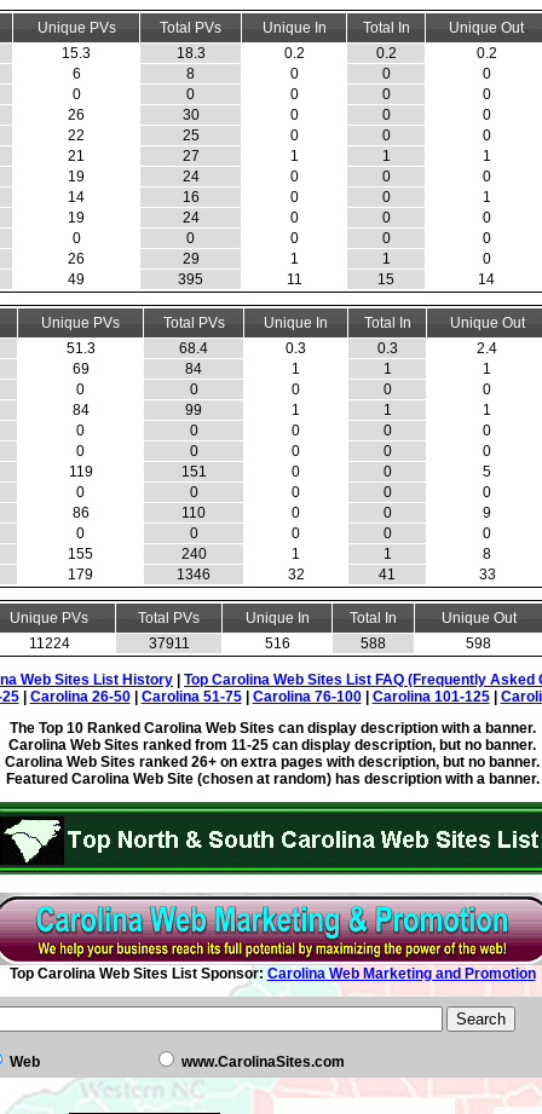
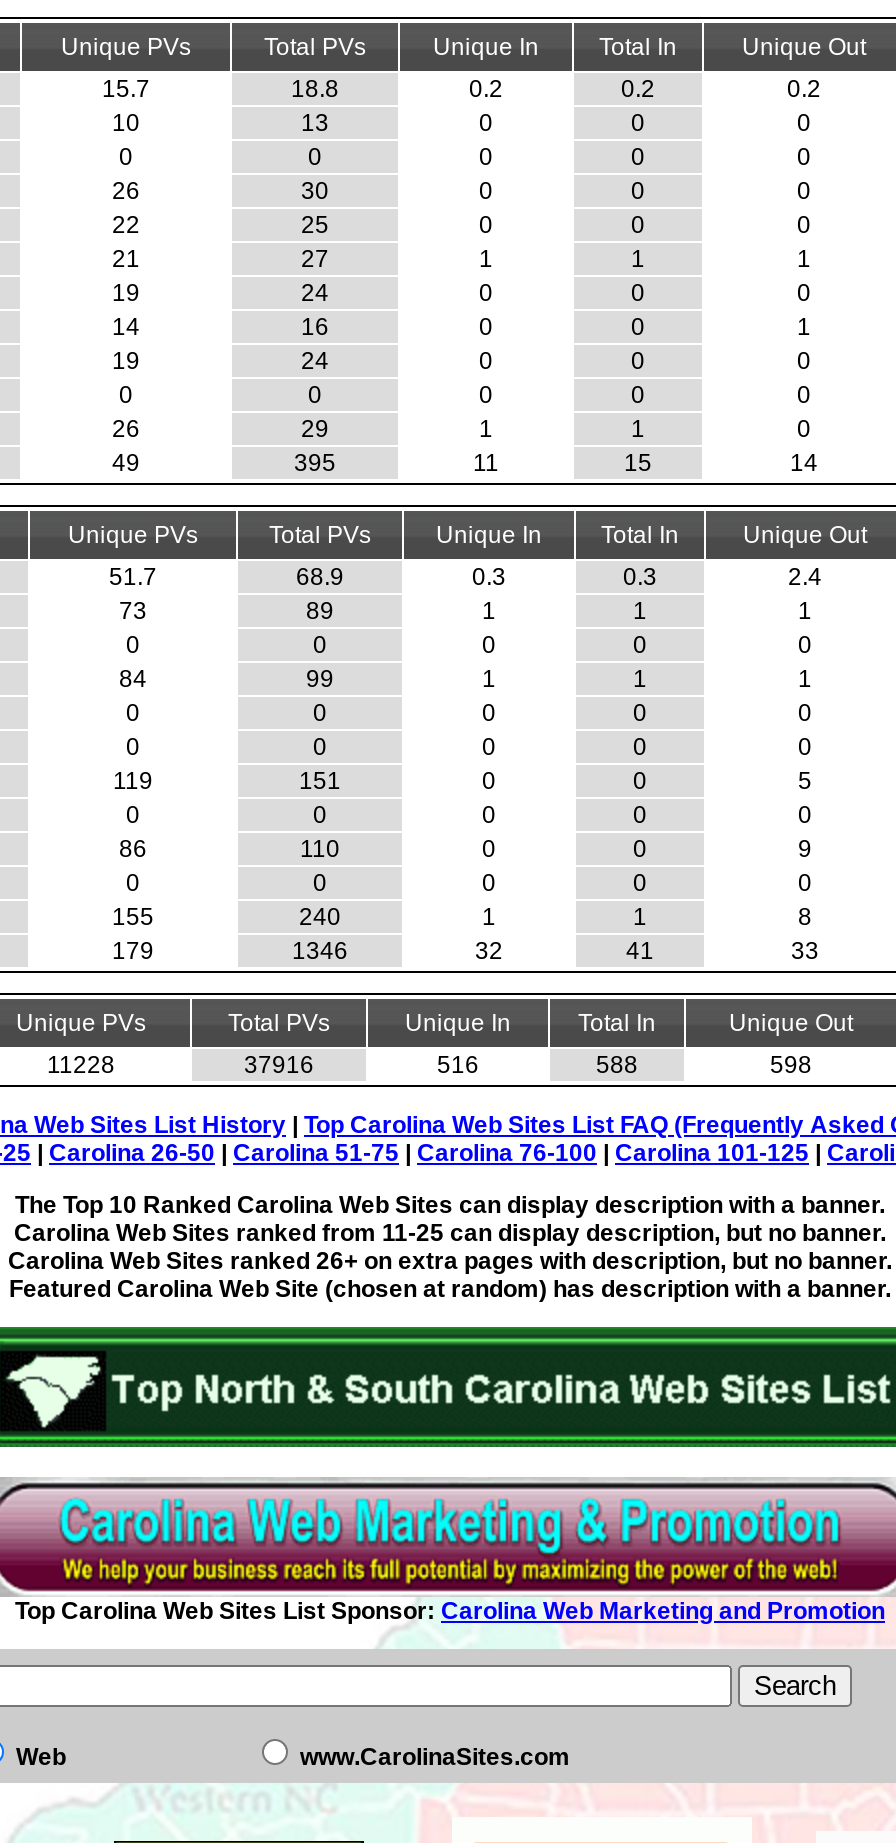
[62,45,91,62] 15.3 -> [102,75,150,103] 15.7
[176,45,205,62] 18.3 -> [291,75,339,103] 18.8
[72,65,80,82] 6 -> [112,109,140,137] 10
[186,65,195,82] 8 -> [301,109,329,137] 13
[66,340,95,357] 51.3 -> [109,563,157,591] 51.7
[179,340,208,357] 68.4 -> [296,563,344,591] 68.9
[72,360,89,377] 69 -> [119,597,147,625] 73
[185,360,202,377] 84 -> [306,597,334,625] 89
[28,635,70,652] 11224 -> [47,1051,115,1079] 11228
[148,635,189,652] 37911 -> [244,1051,314,1079] 37916

